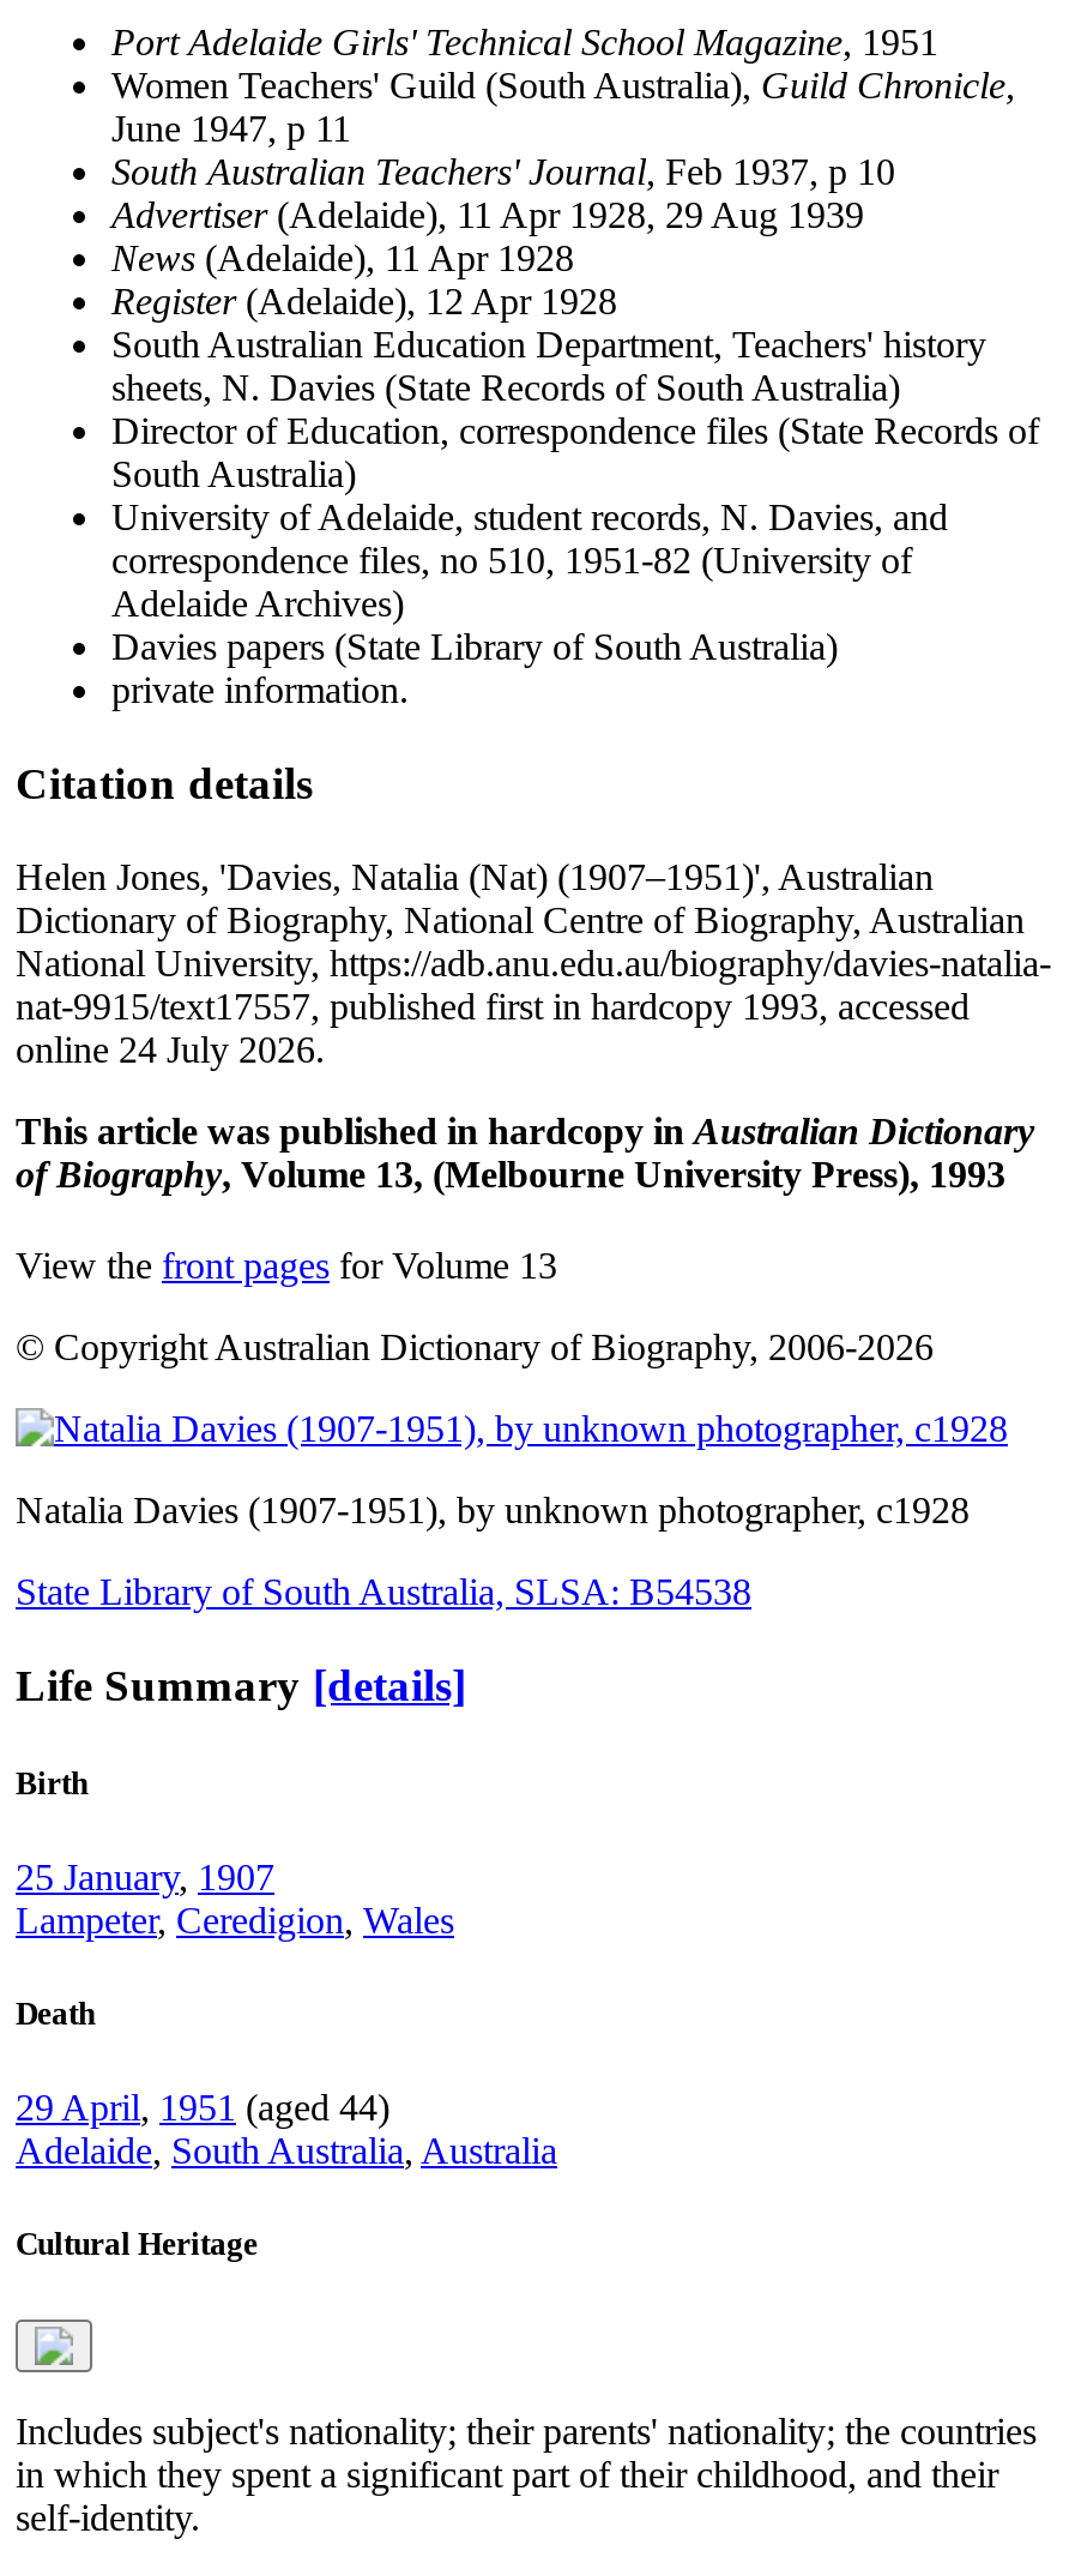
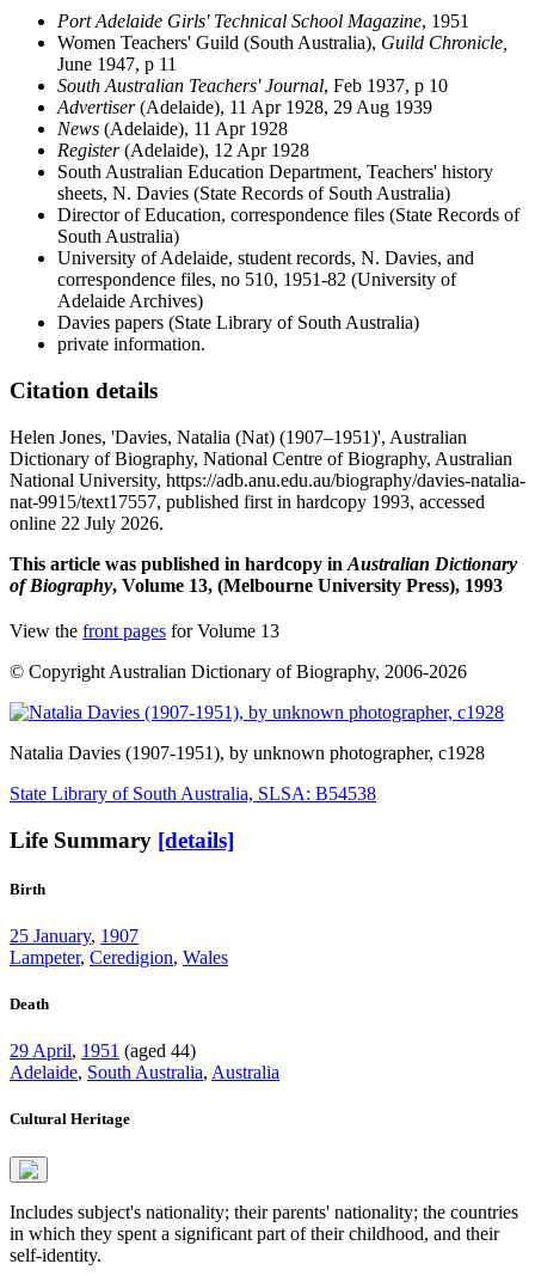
[16,1029,325,1069] online 24 July 2026. -> [10,513,164,533] online 22 July 2026.

